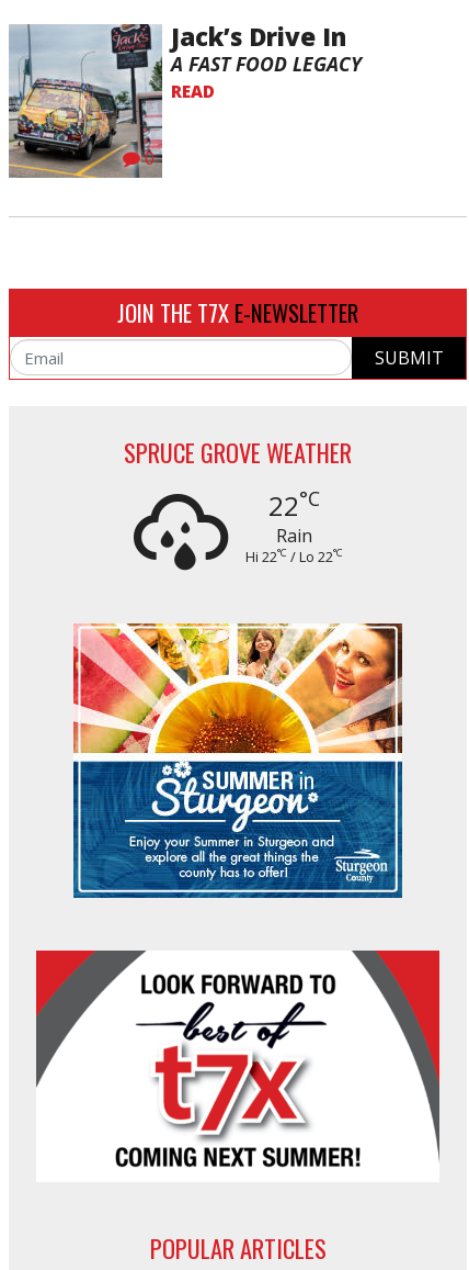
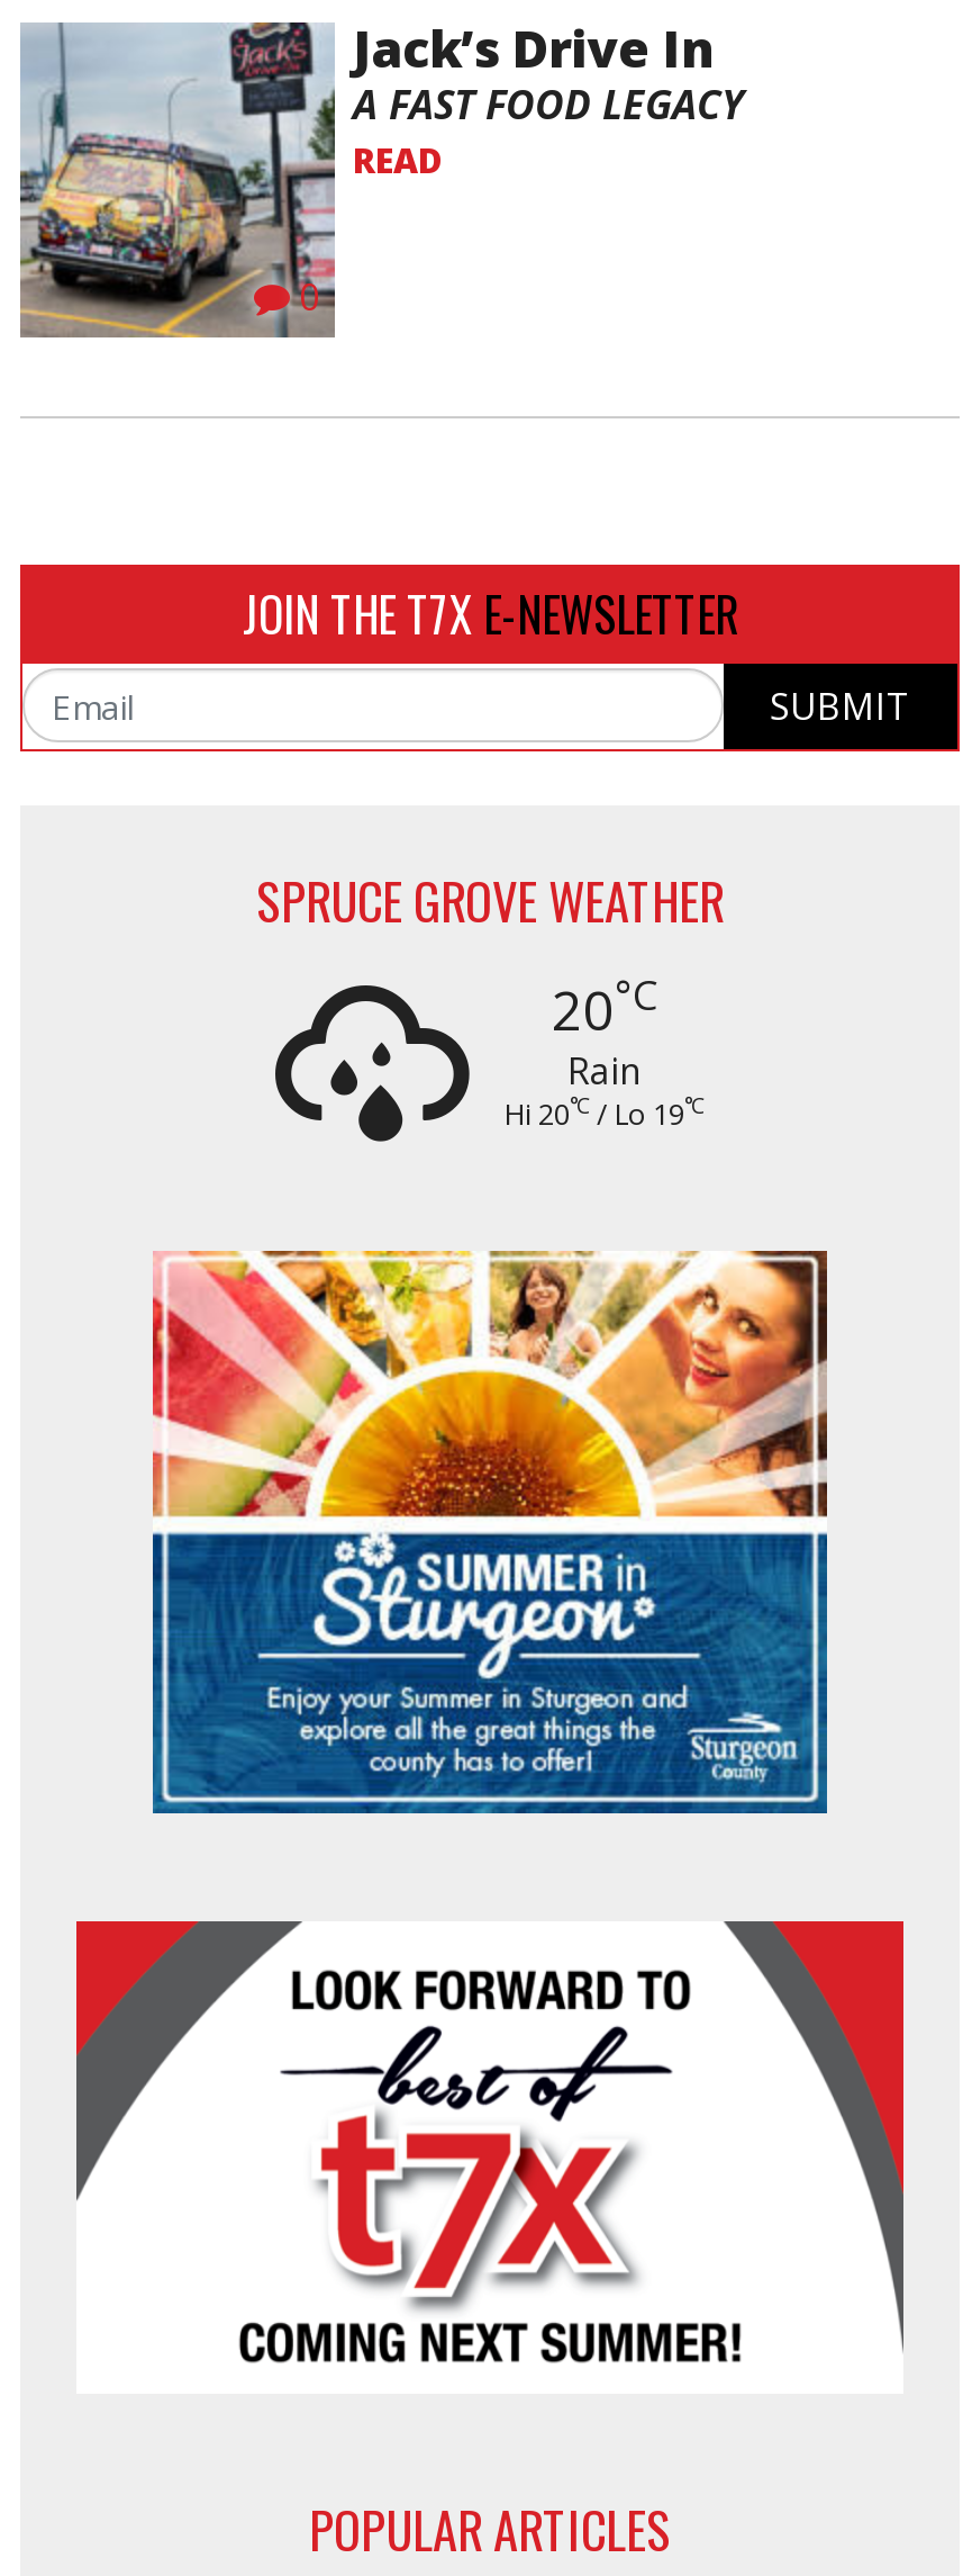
[268,485,319,524] 22°C -> [552,968,657,1047] 20°C
[245,546,342,567] Hi 22°C / Lo 22°C -> [505,1092,705,1134] Hi 20°C / Lo 19°C

